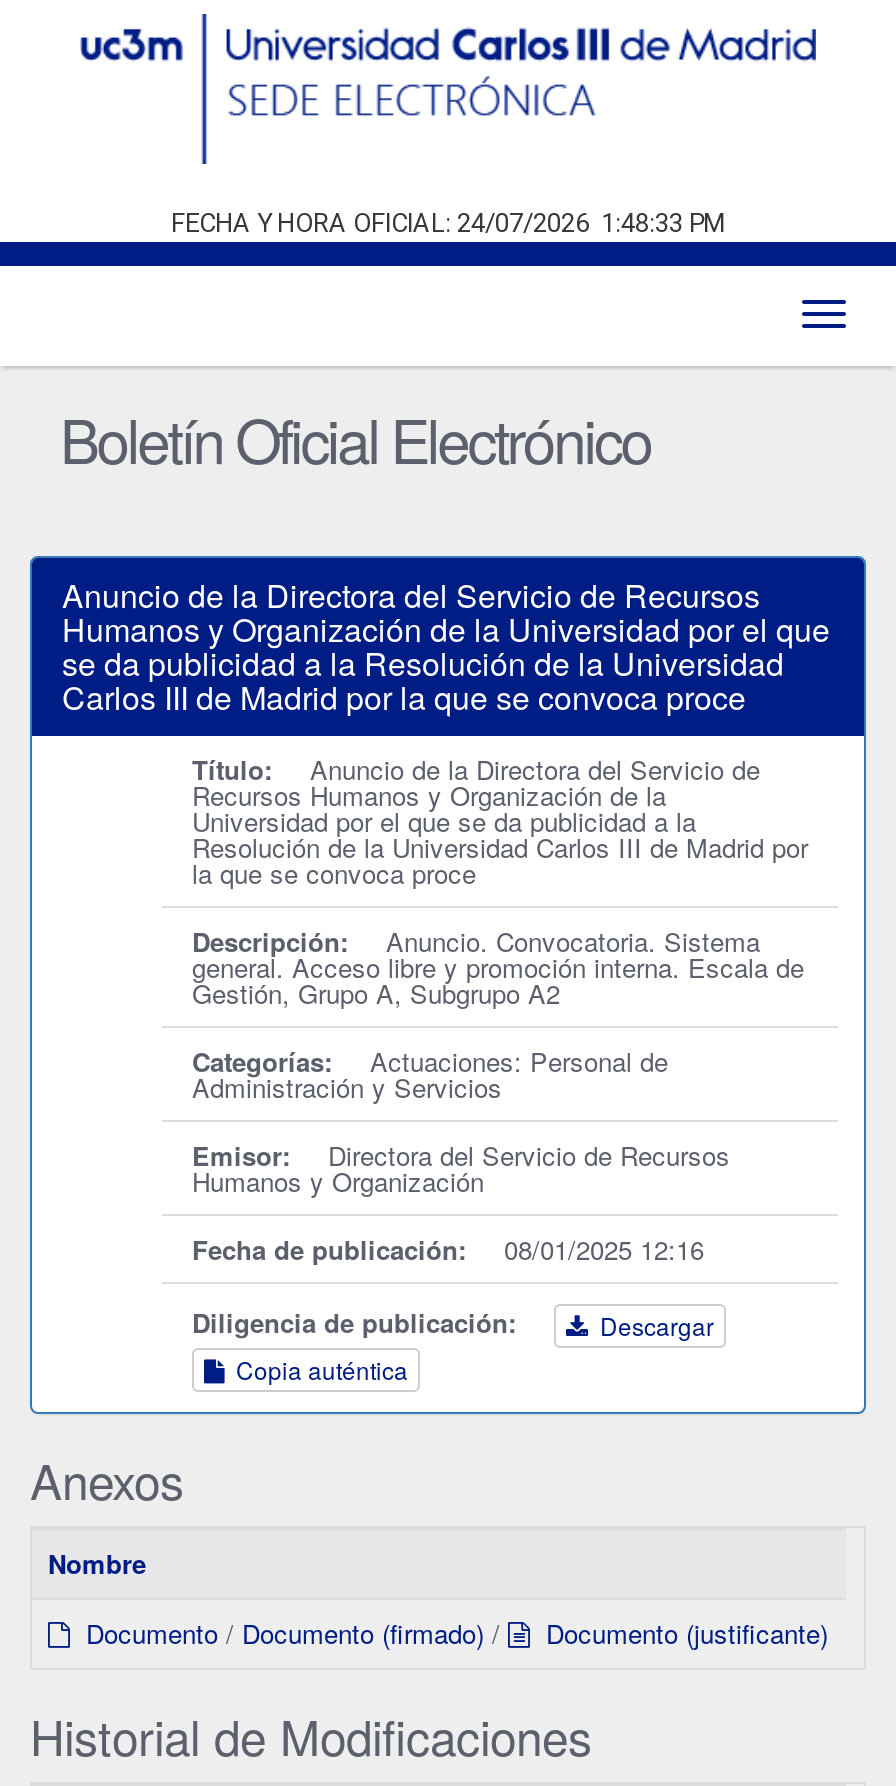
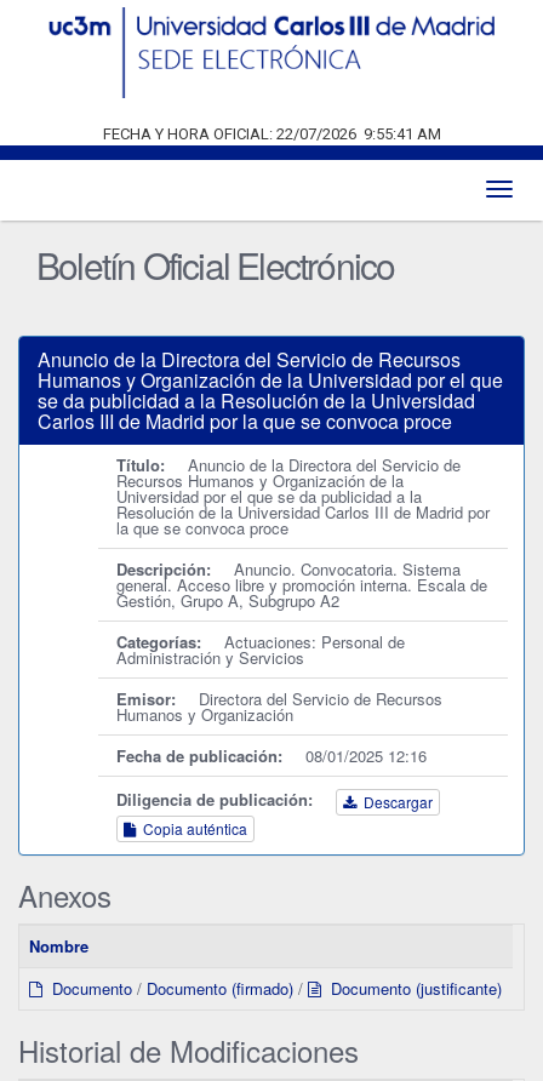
[171,208,725,238] FECHA Y HORA OFICIAL: 24/07/2026 1:48:33 PM -> [102,125,441,143] FECHA Y HORA OFICIAL: 22/07/2026 9:55:41 AM

